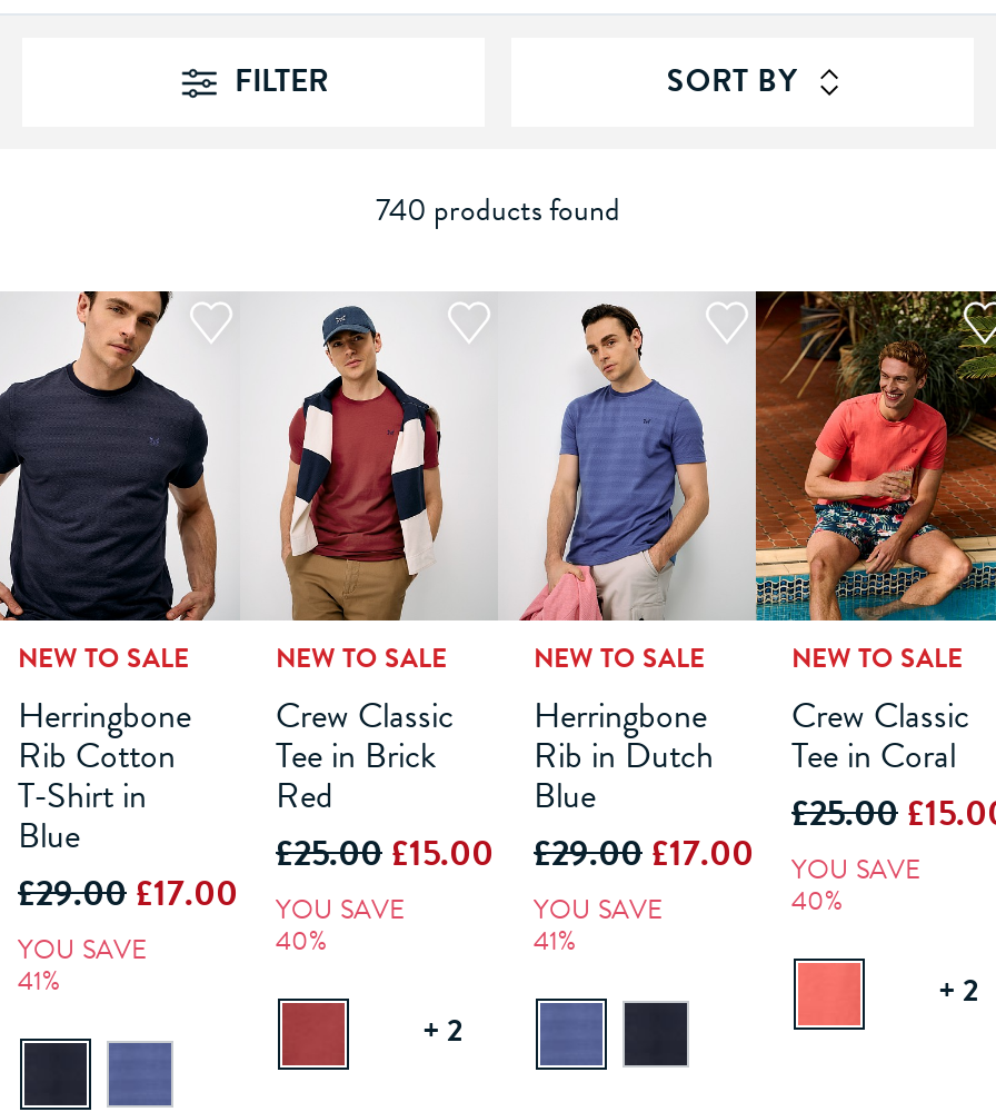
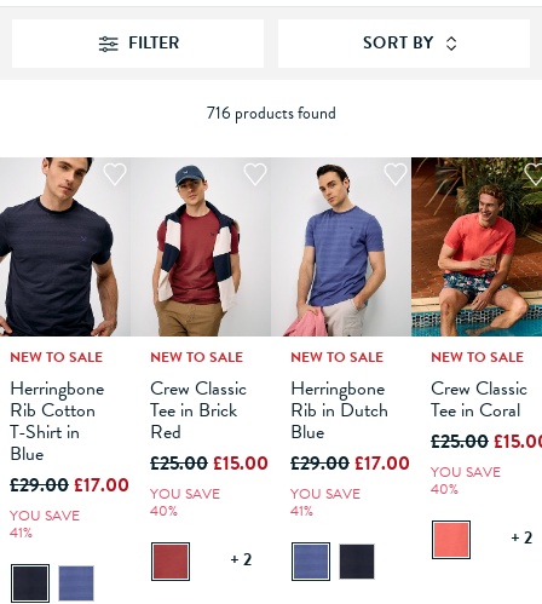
[376,187,620,234] 740 products found -> [206,100,336,126] 716 products found

